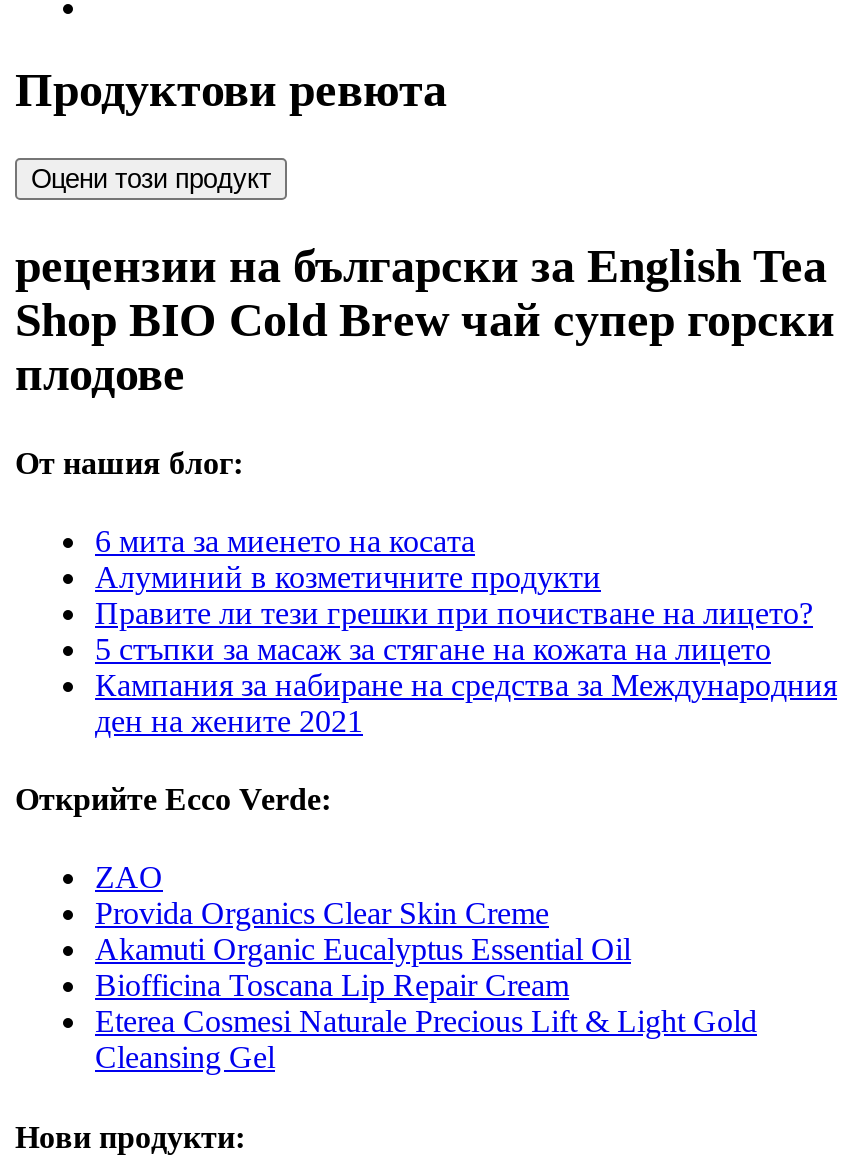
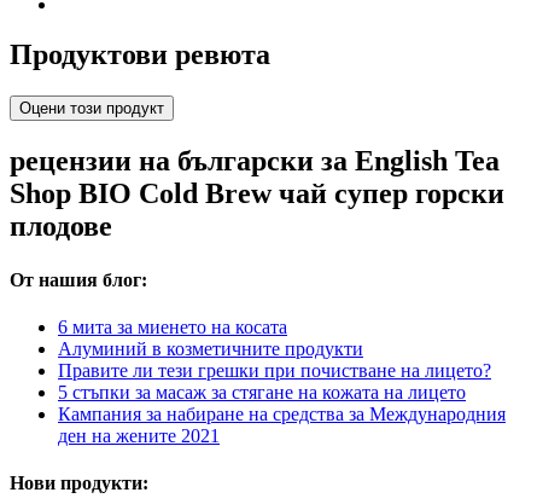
[15,782,757,1075] Открийте Ecco Verde: | ZAO | Provida Organics Clear Skin Creme | Akamuti Organic Eucalyptus Essential Oil | Biofficina Toscana Lip Repair Cream | Eterea Cosmesi Naturale Precious Lift & Light Gold | Cleansing Gel -> none

